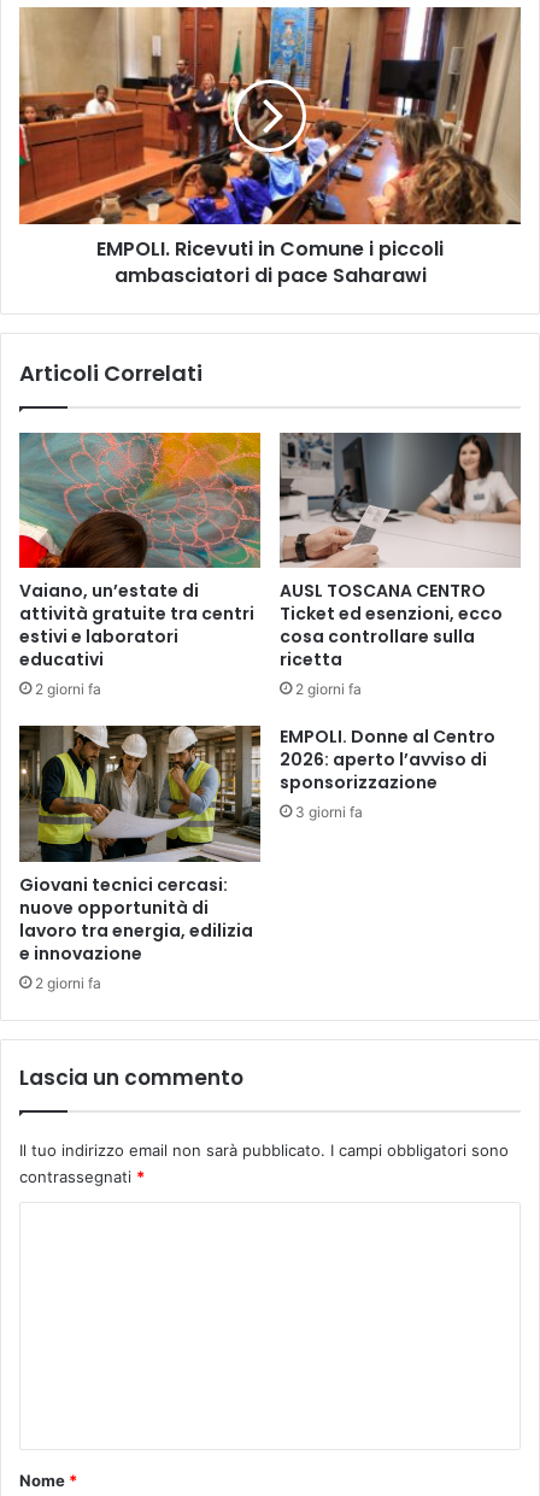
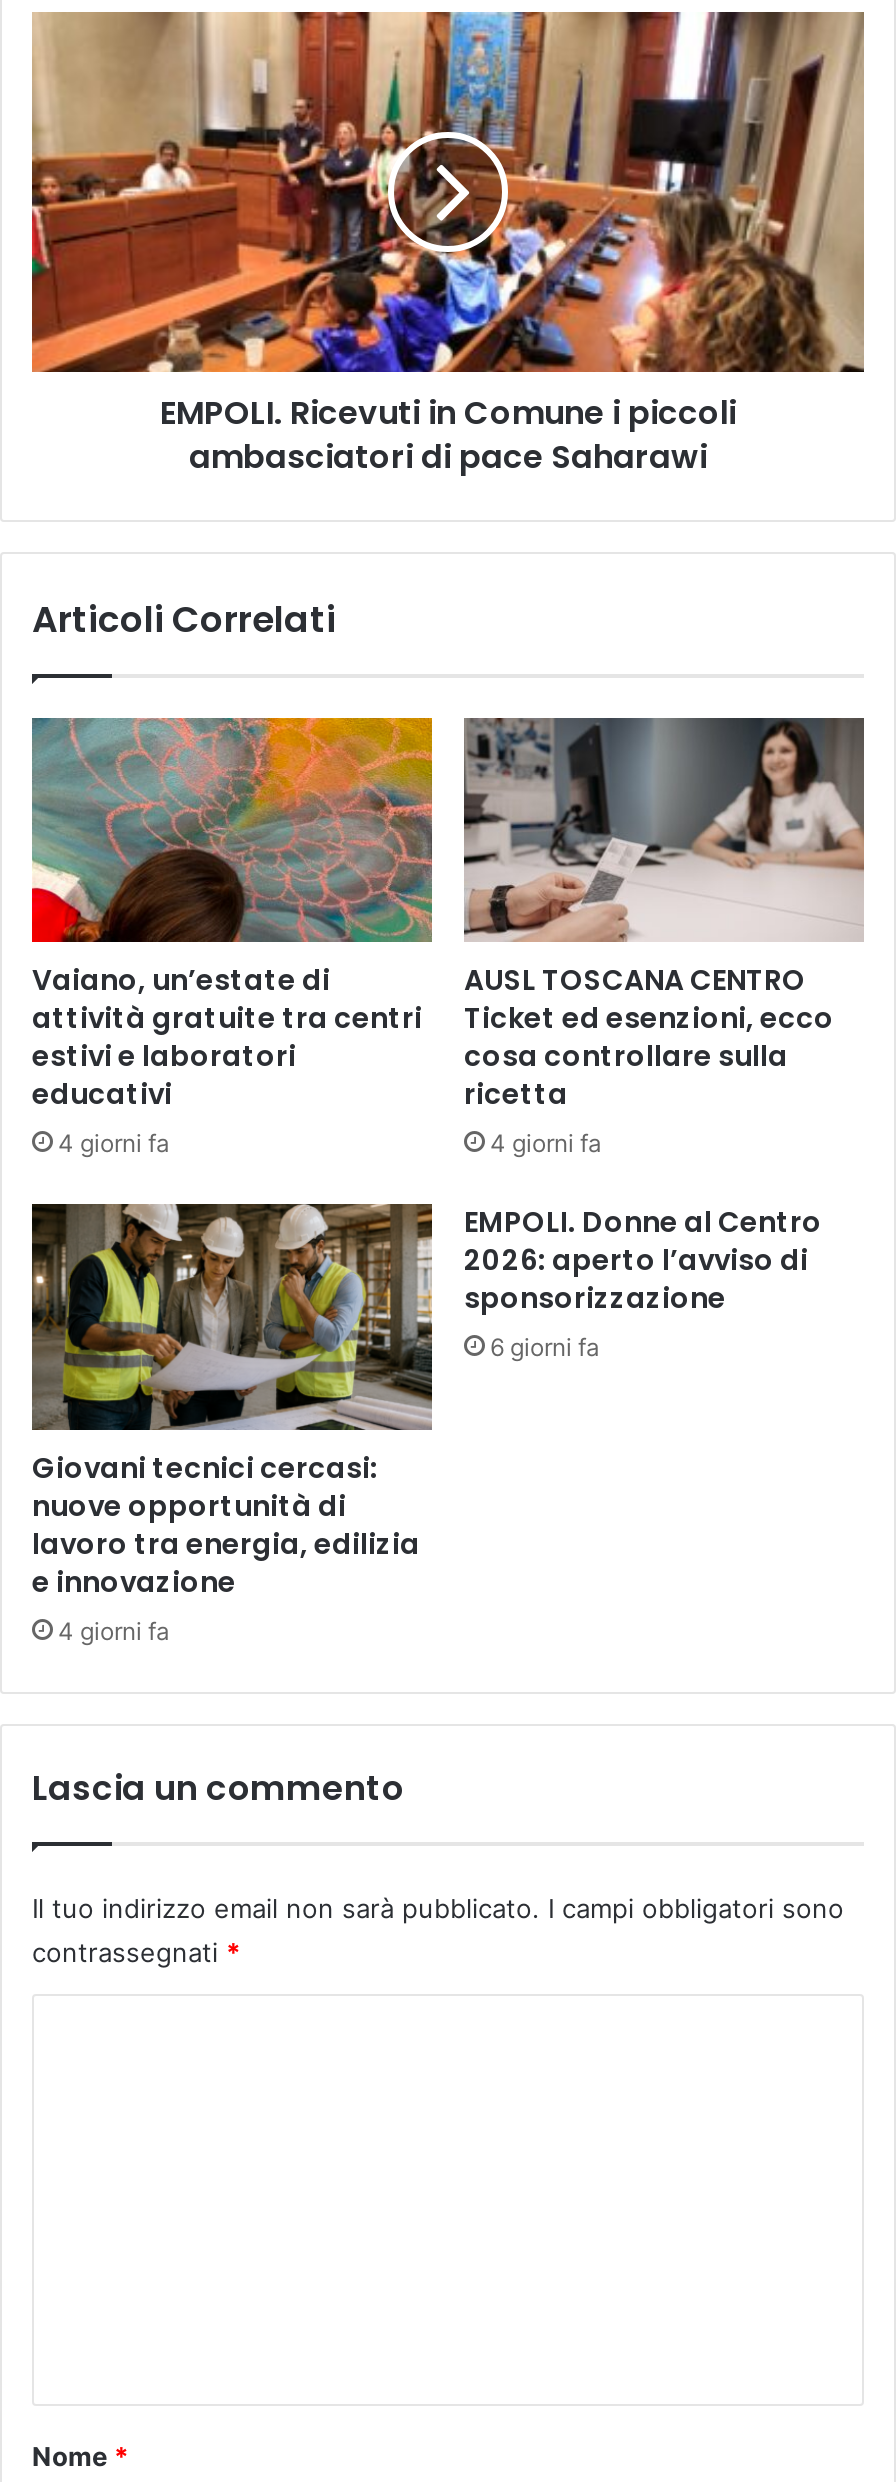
[35,680,101,698] 2 giorni fa -> [58,1129,170,1159] 4 giorni fa
[295,680,362,698] 2 giorni fa -> [490,1129,602,1159] 4 giorni fa
[295,803,363,821] 3 giorni fa -> [490,1333,600,1363] 6 giorni fa
[35,974,101,992] 2 giorni fa -> [58,1616,170,1646] 4 giorni fa

